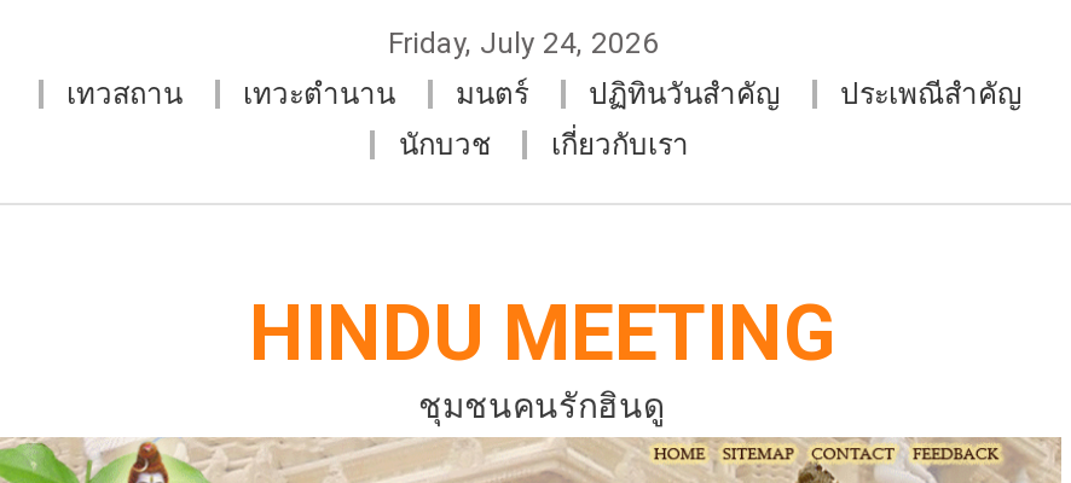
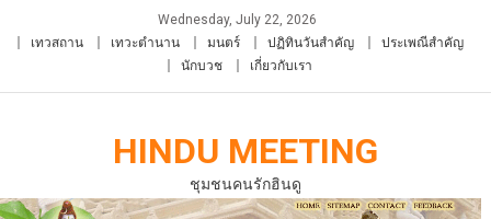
[388,27,659,60] Friday, July 24, 2026 -> [158,12,317,27] Wednesday, July 22, 2026

